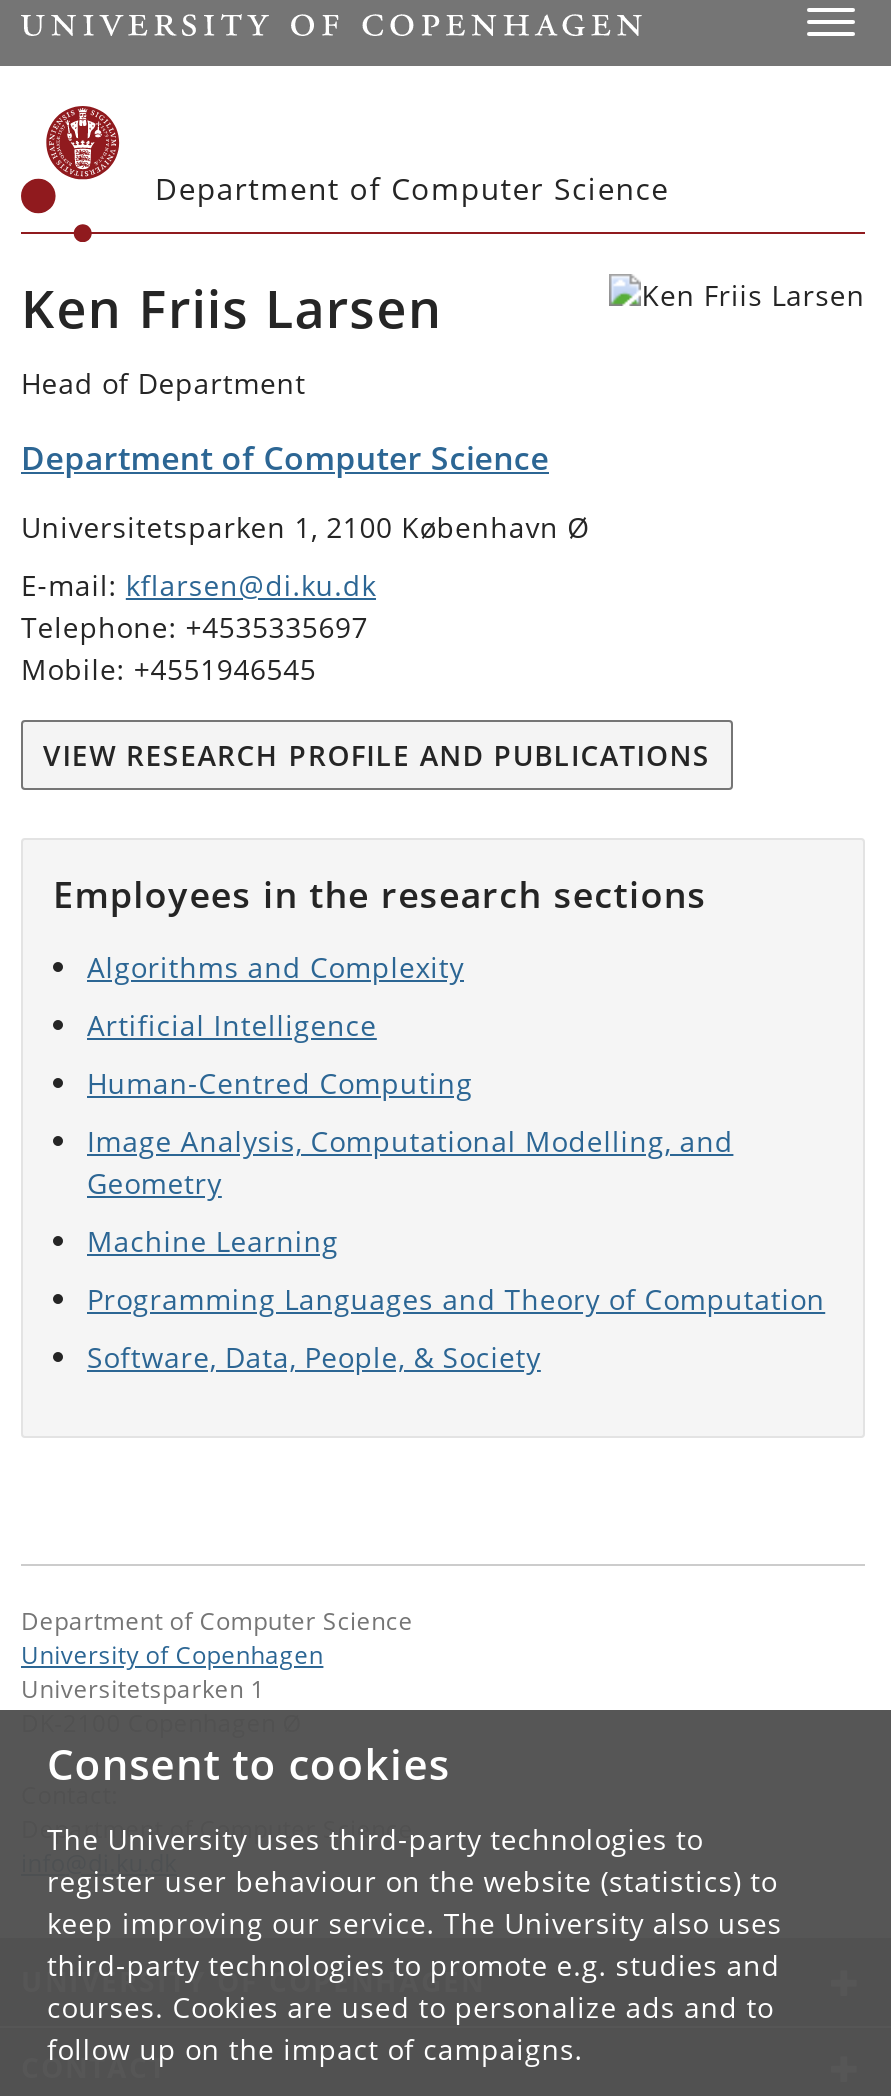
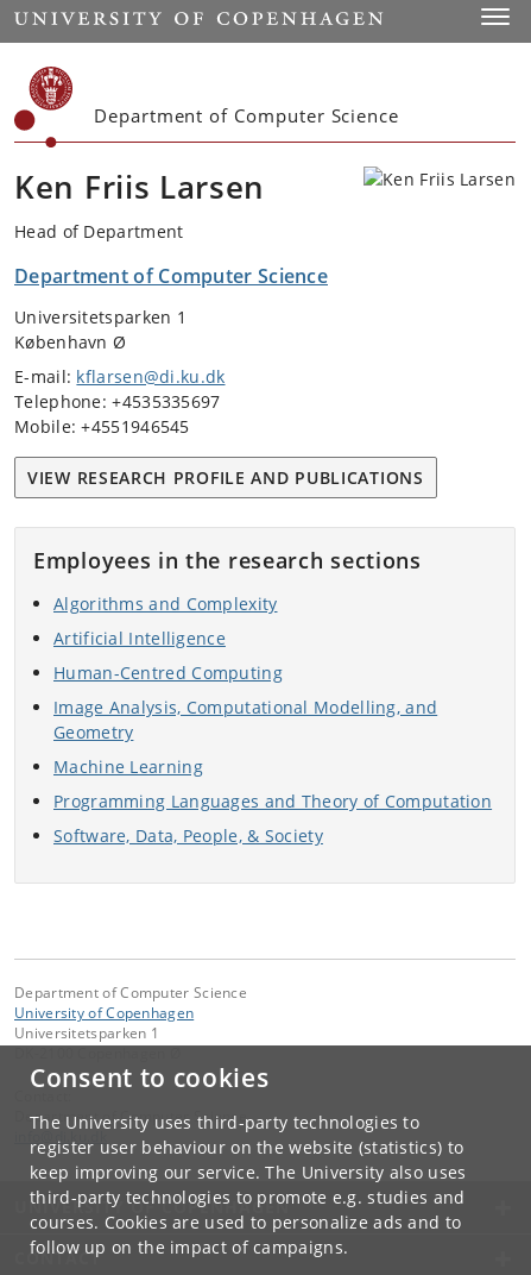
[21,508,590,546] Universitetsparken 1, 2100 København Ø -> [14,306,187,353] Universitetsparken 1 | København Ø

